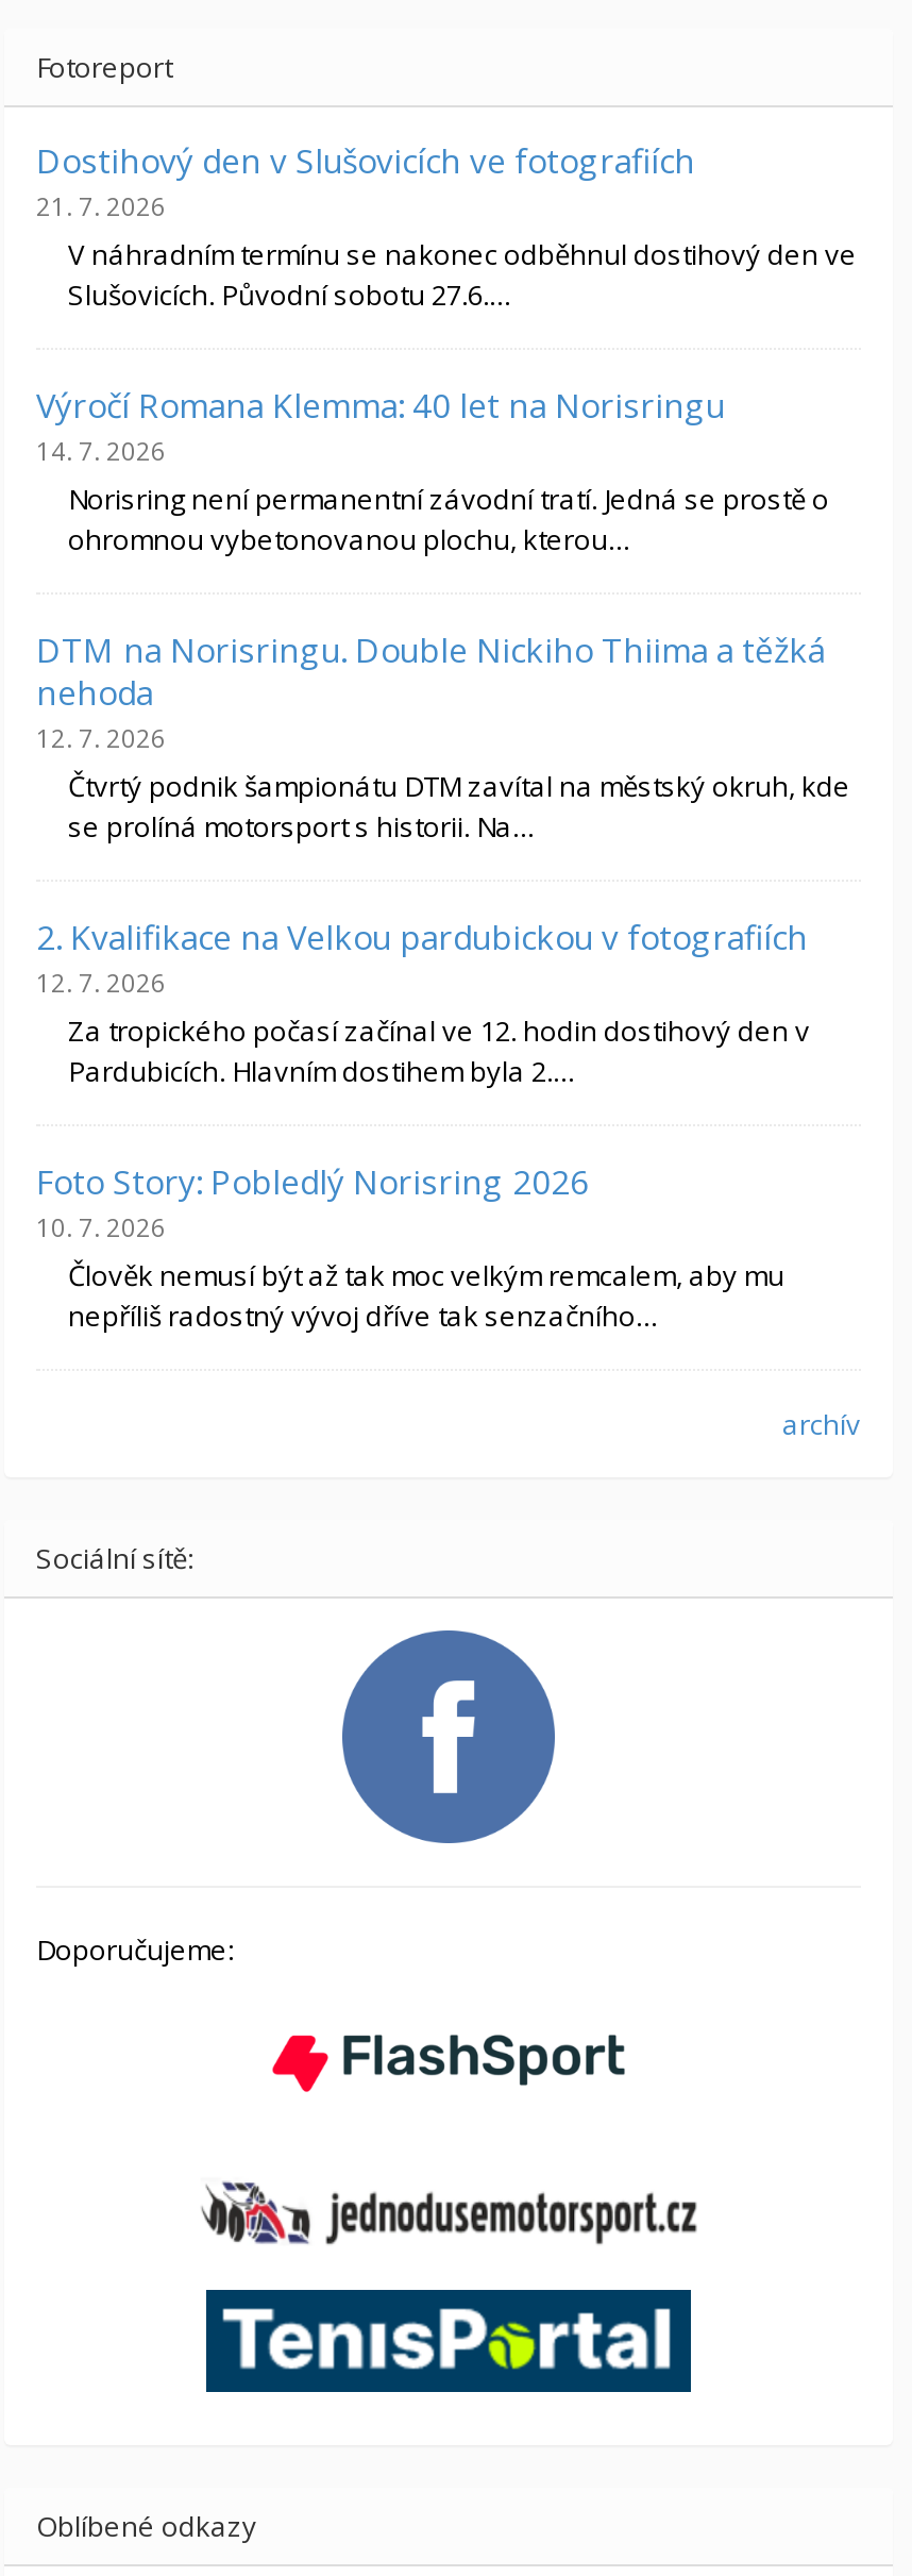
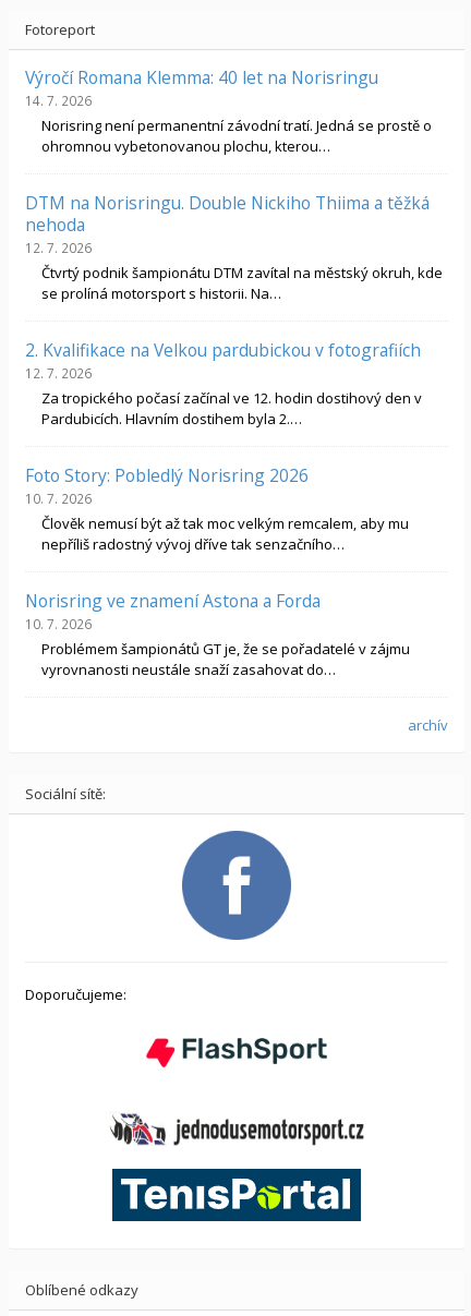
[36,137,857,313] Dostihový den v Slušovicích ve fotografiích | 21. 7. 2026 | V náhradním termínu se nakonec odběhnul dostihový den ve | Slušovicích. Původní sobotu 27.6.… -> none
moved [36,382,850,1334] -> [25,65,443,554]: Výročí Romana Klemma: 40 let na Norisringu | 14. 7. 2026 | Norisring není permanentní závodní tratí. Jedná se prostě o | ... | Člověk nemusí být až tak moc velkým remcalem, aby mu | nepříliš radostný vývoj dříve tak senzačního…
none -> [25,589,410,679] Norisring ve znamení Astona a Forda | 10. 7. 2026 | Problémem šampionátů GT je, že se pořadatelé v zájmu | vyrovnanosti neustále snaží zasahovat do…

